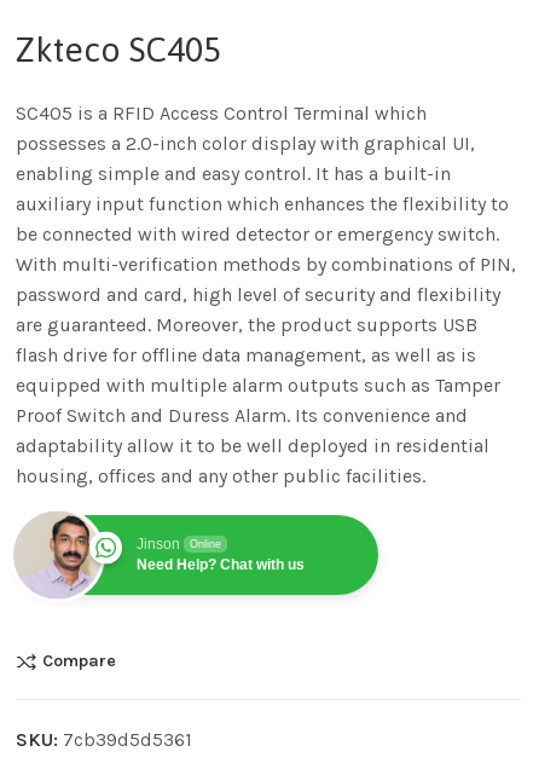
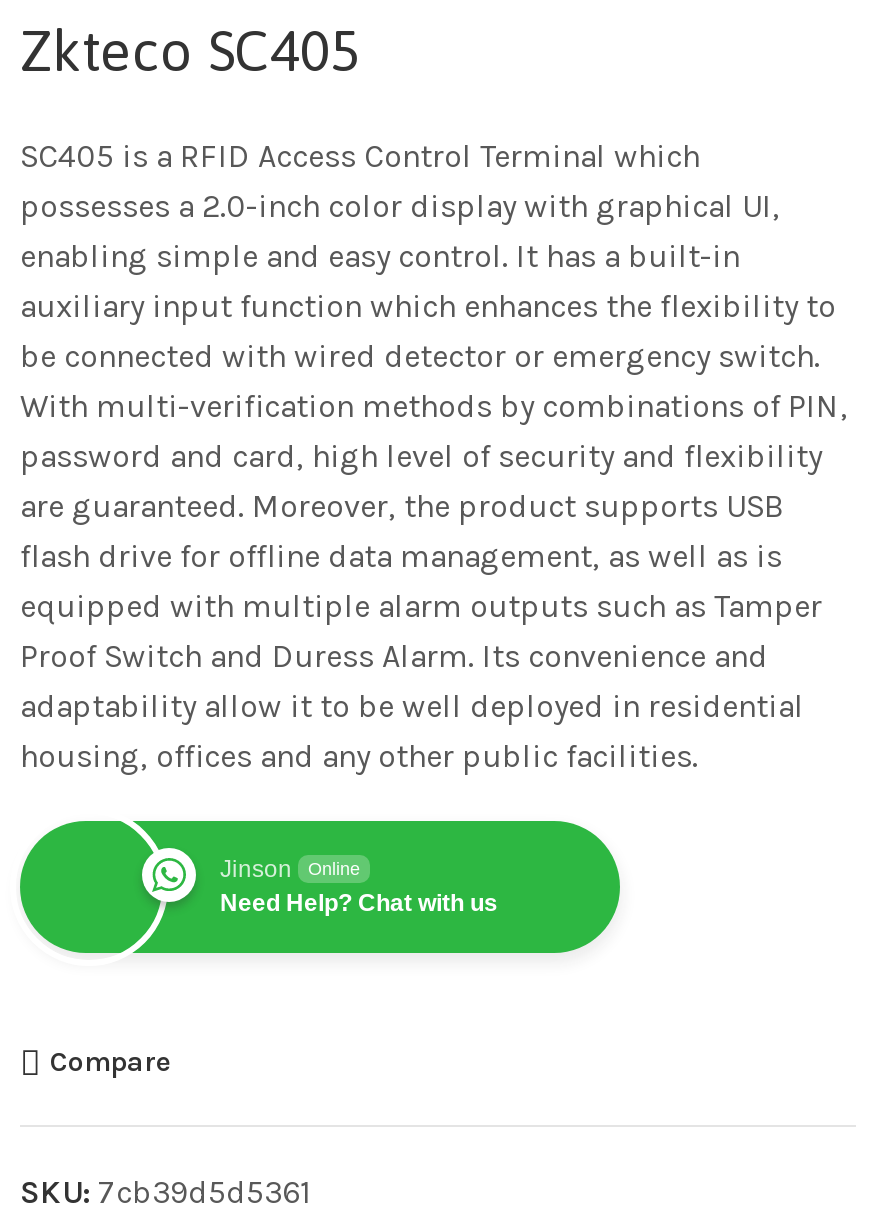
[15,511,100,597] [image] -> [18,817,162,955] [image]

